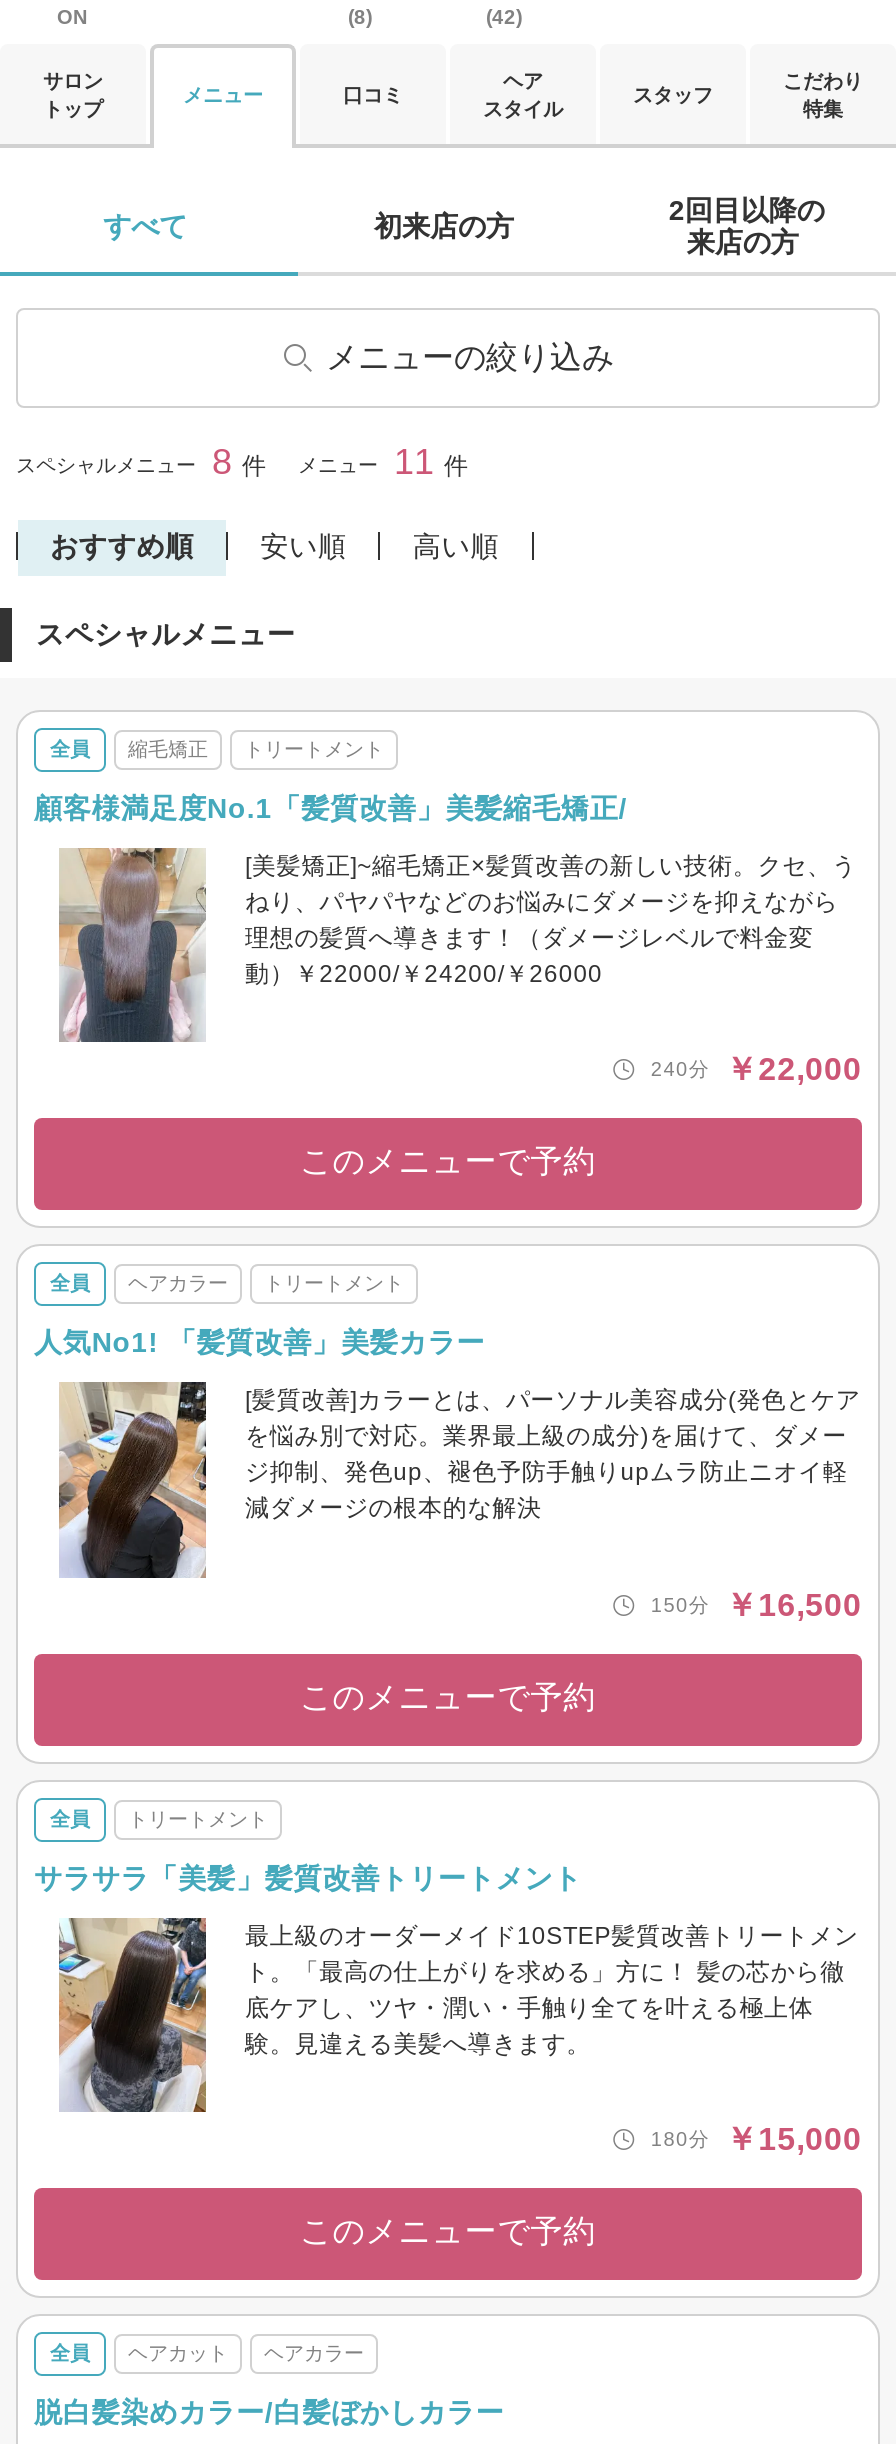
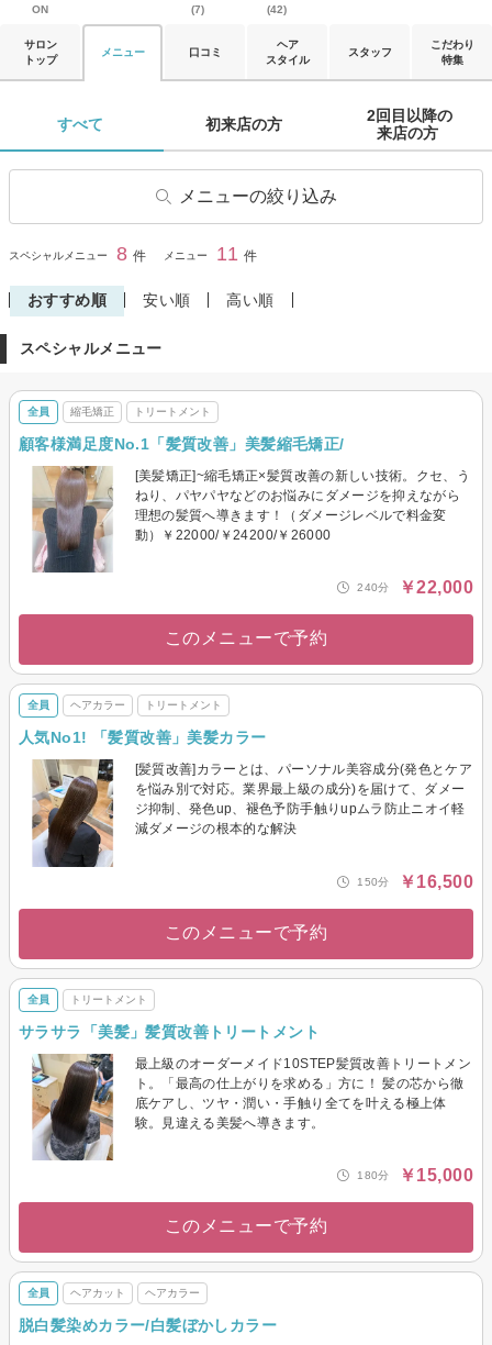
[348,6,372,28] (8) -> [191,3,204,15] (7)

